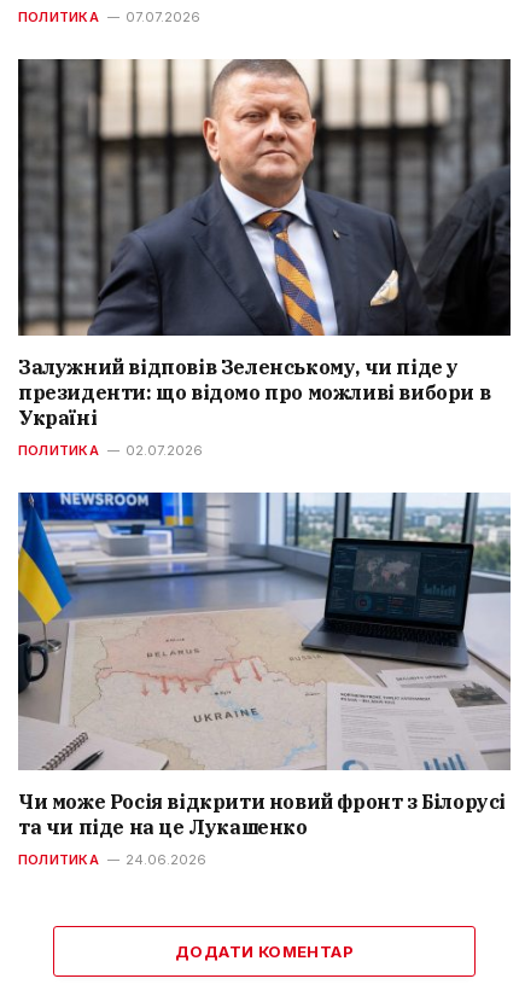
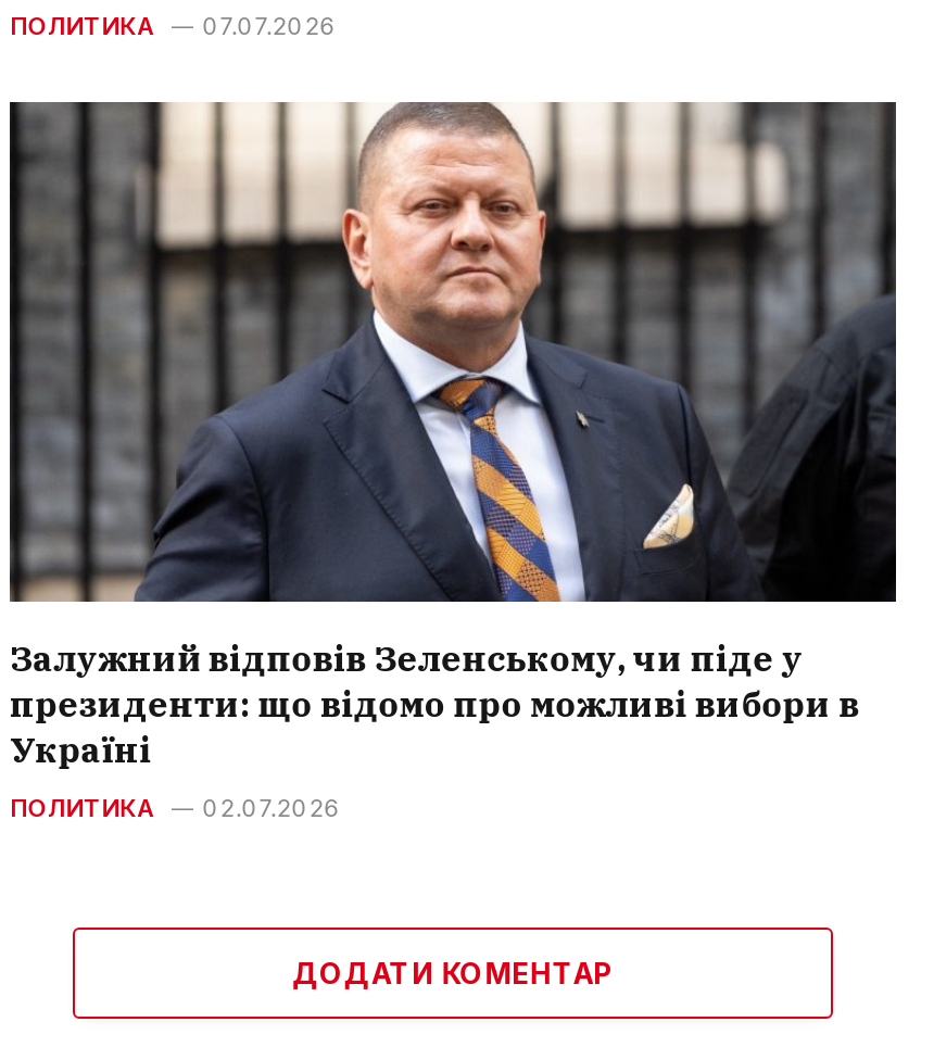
[17,491,512,867] [image] | Чи може Росія відкрити новий фронт з Білорусі | та чи піде на це Лукашенко | ПОЛИТИКА | 24.06.2026 -> none

